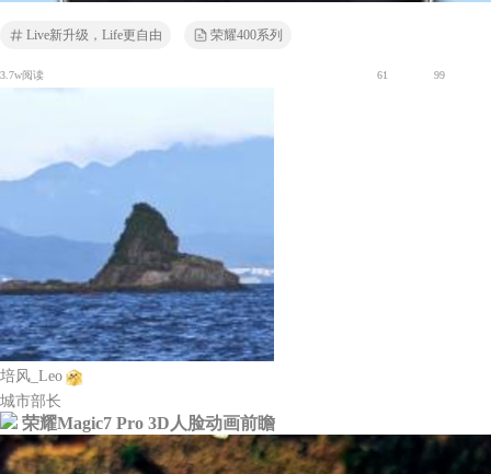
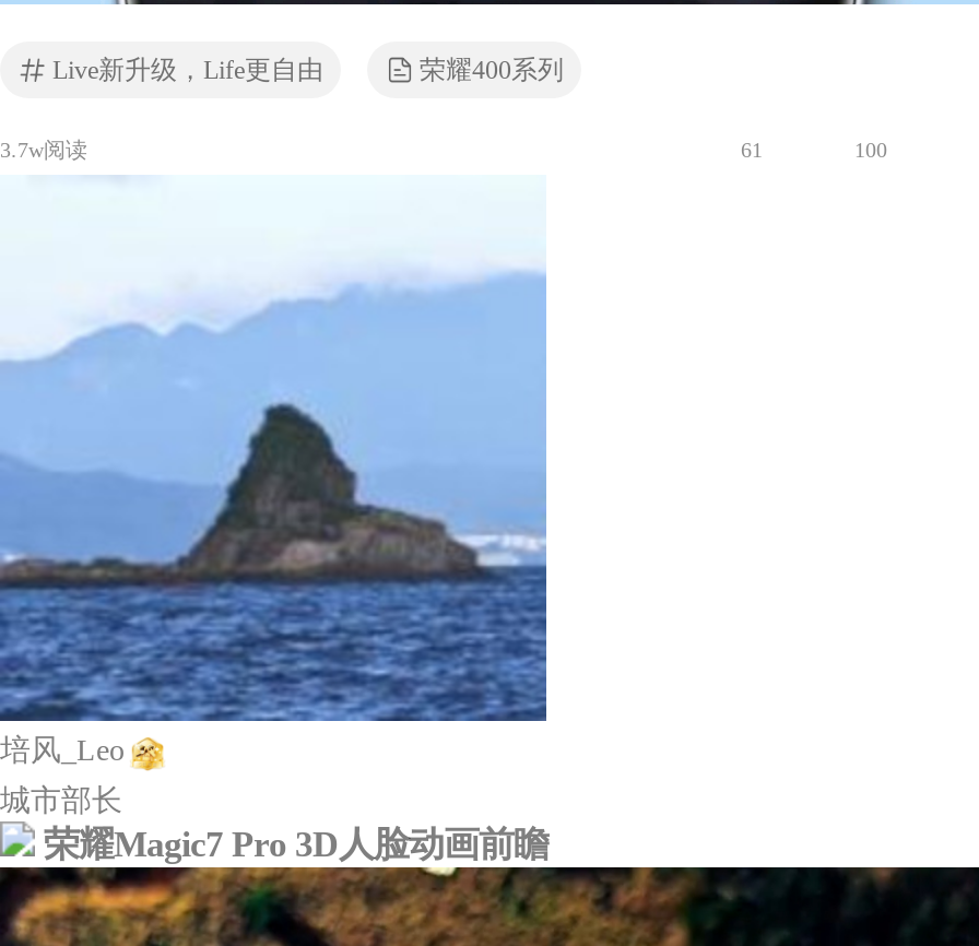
[434,70,445,82] 99 -> [854,139,887,163] 100

